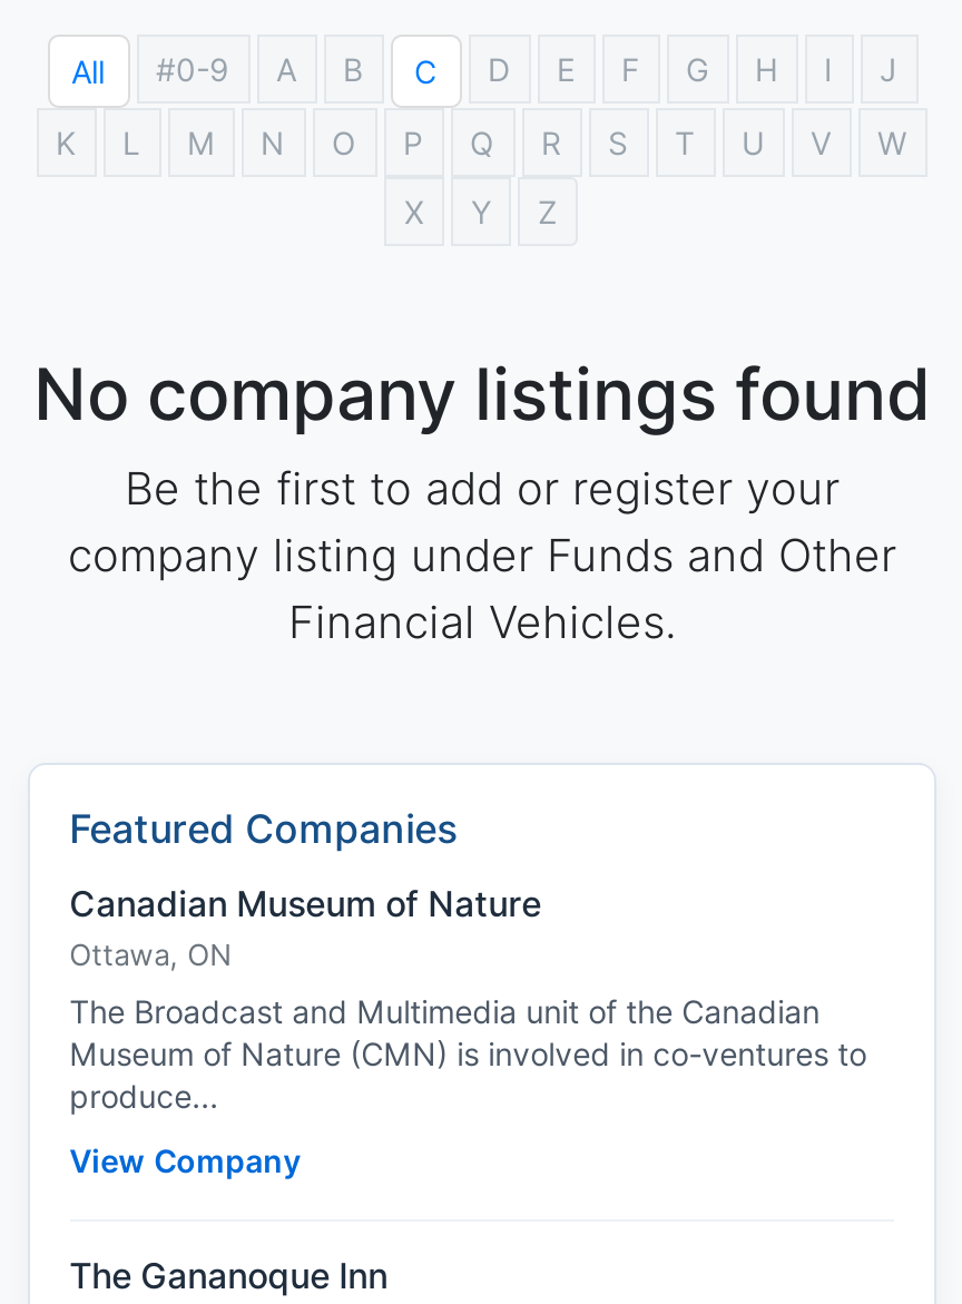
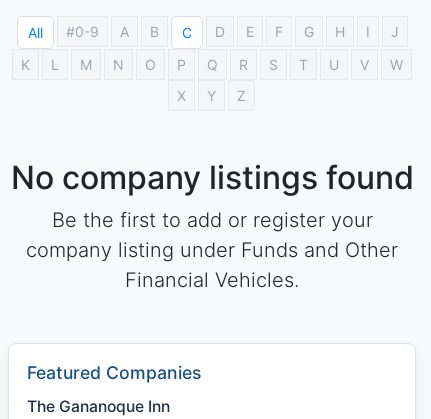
[69,883,866,1179] Canadian Museum of Nature | Ottawa, ON | The Broadcast and Multimedia unit of the Canadian | Museum of Nature (CMN) is involved in co-ventures to | produce... | View Company -> none

